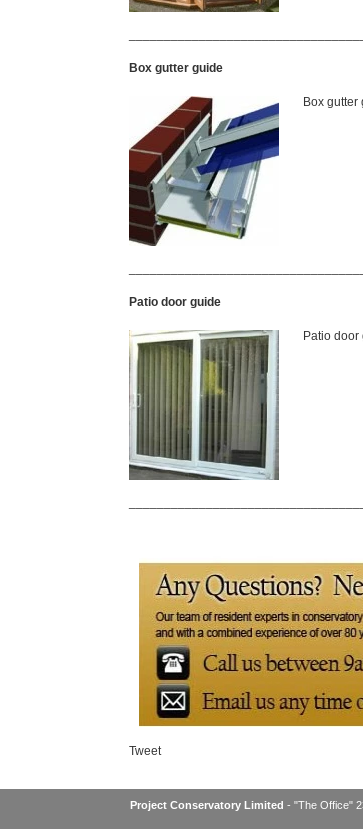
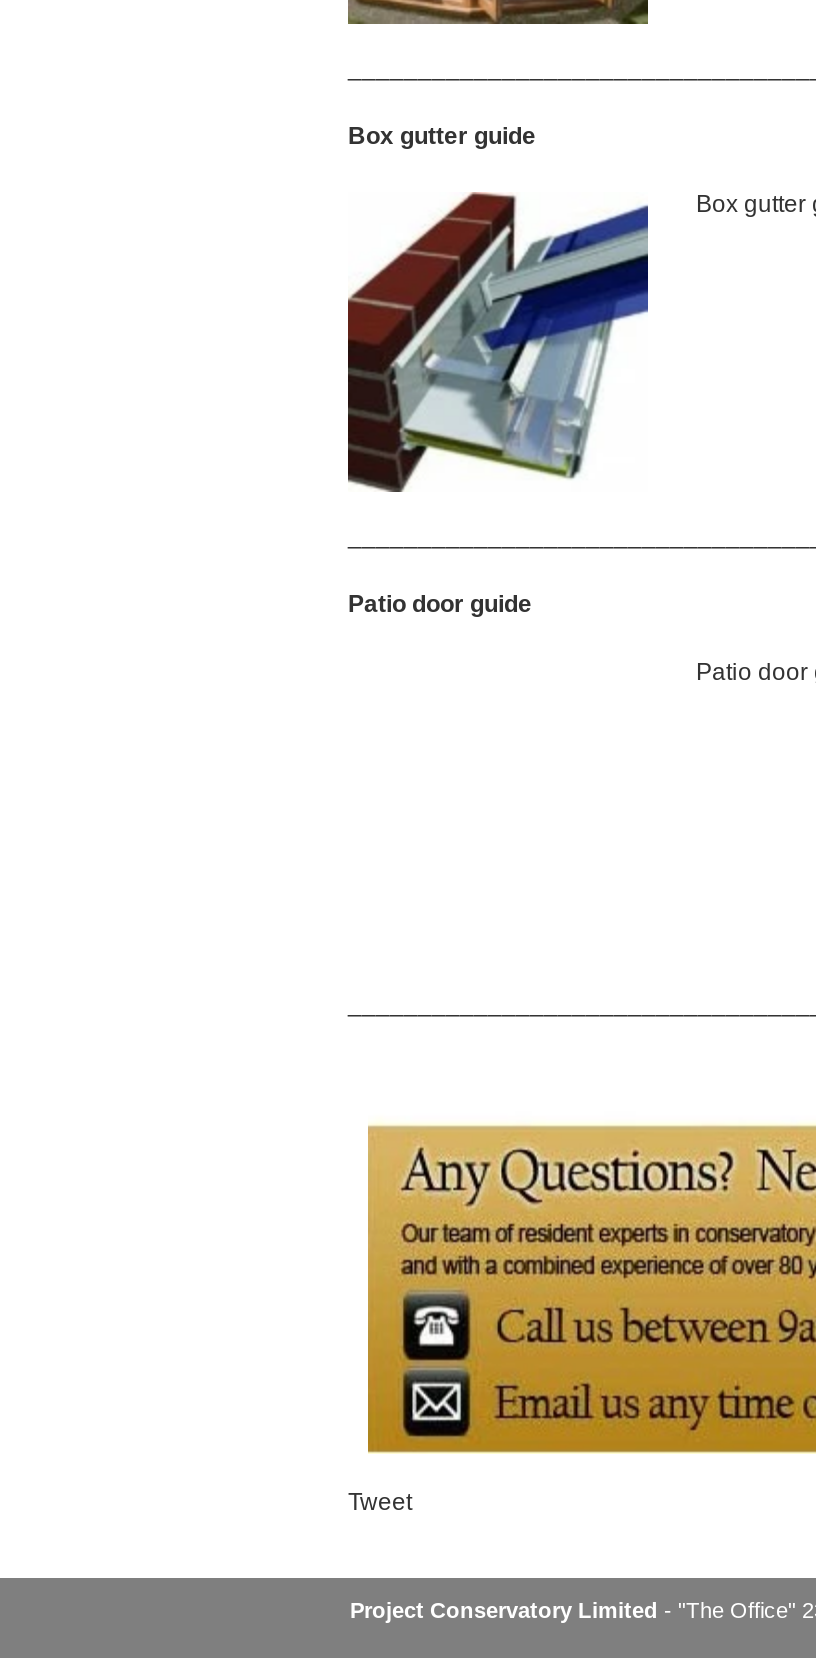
[128,329,280,481] [image] -> none

